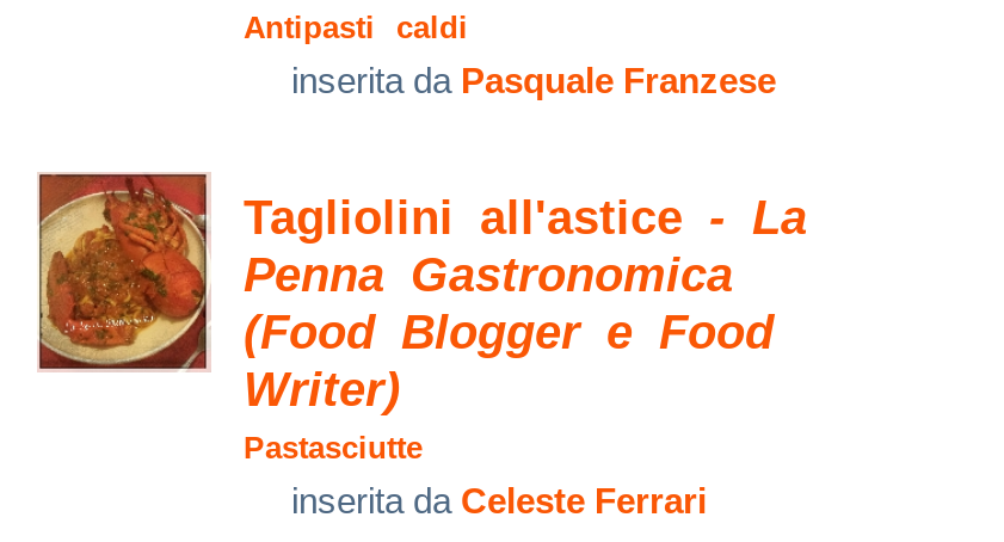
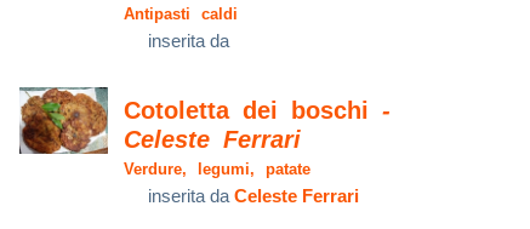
[291,60,776,101] inserita da Pasquale Franzese -> [149,31,230,51] inserita da
[37,172,807,466] [image] | Tagliolini all'astice - La | Penna Gastronomica | (Food Blogger e Food | Writer) | Pastasciutte -> [19,86,391,178] [image] | Cotoletta dei boschi - | Celeste Ferrari | Verdure, legumi, patate

